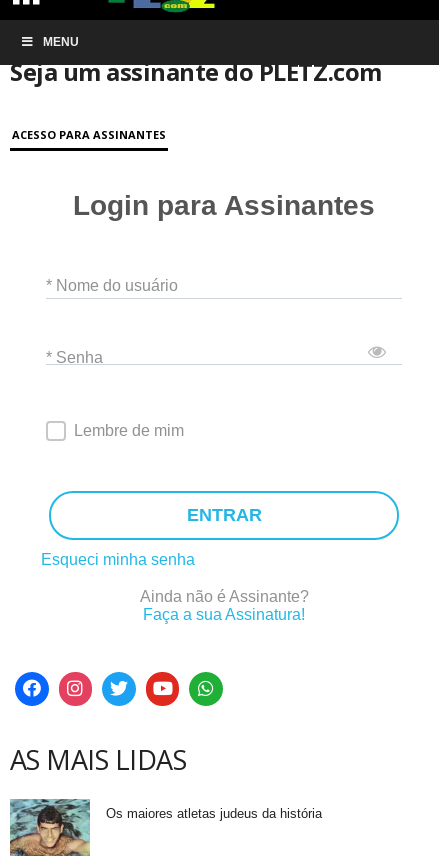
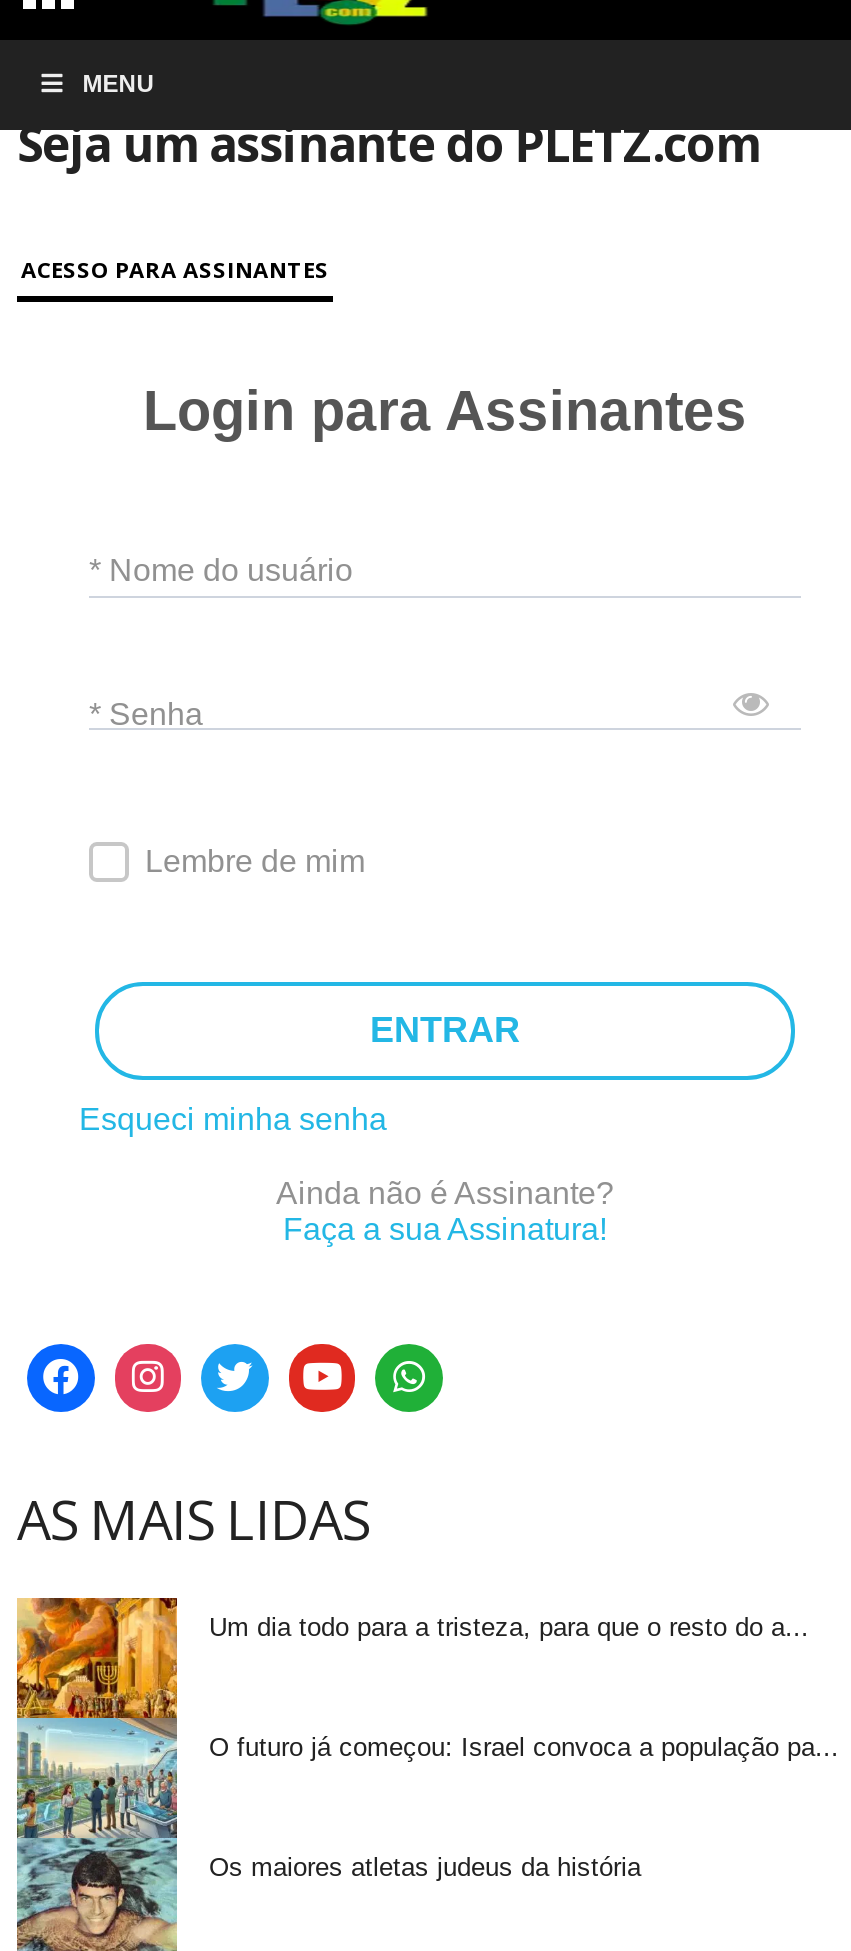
none -> [15,1596,809,1840] [image] | Um dia todo para a tristeza, para que o resto do a...
none -> [209,1732,839,1762] O futuro já começou: Israel convoca a população pa...

